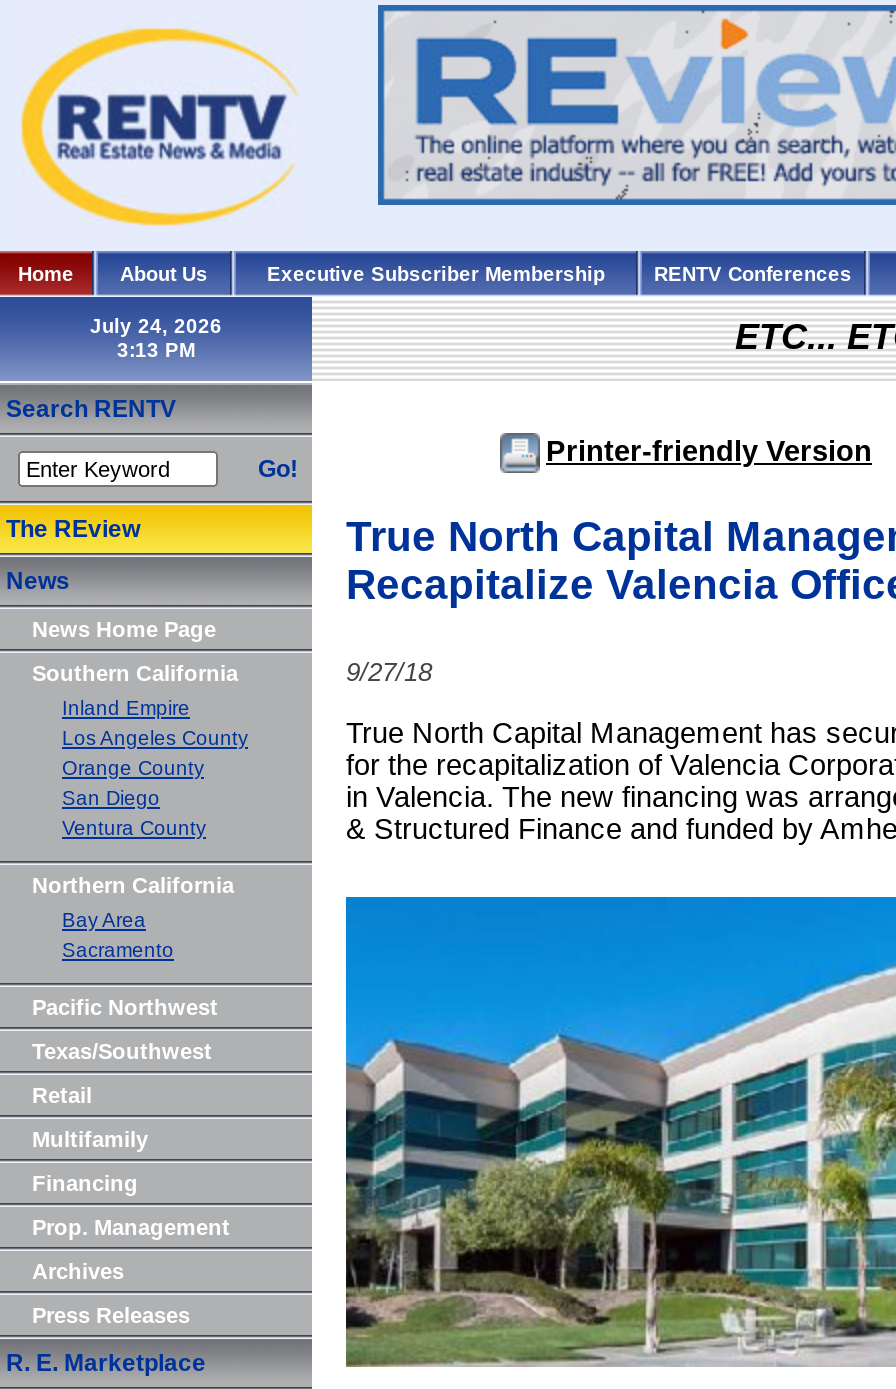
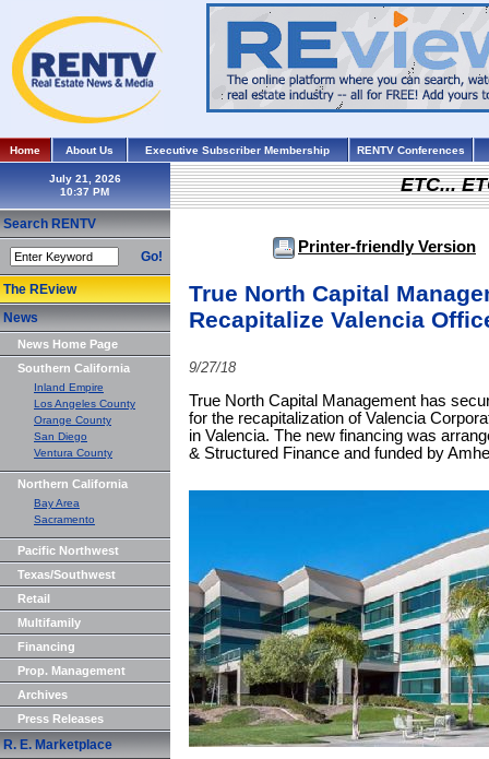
[90,315,222,337] July 24, 2026 -> [49,173,121,185] July 21, 2026

